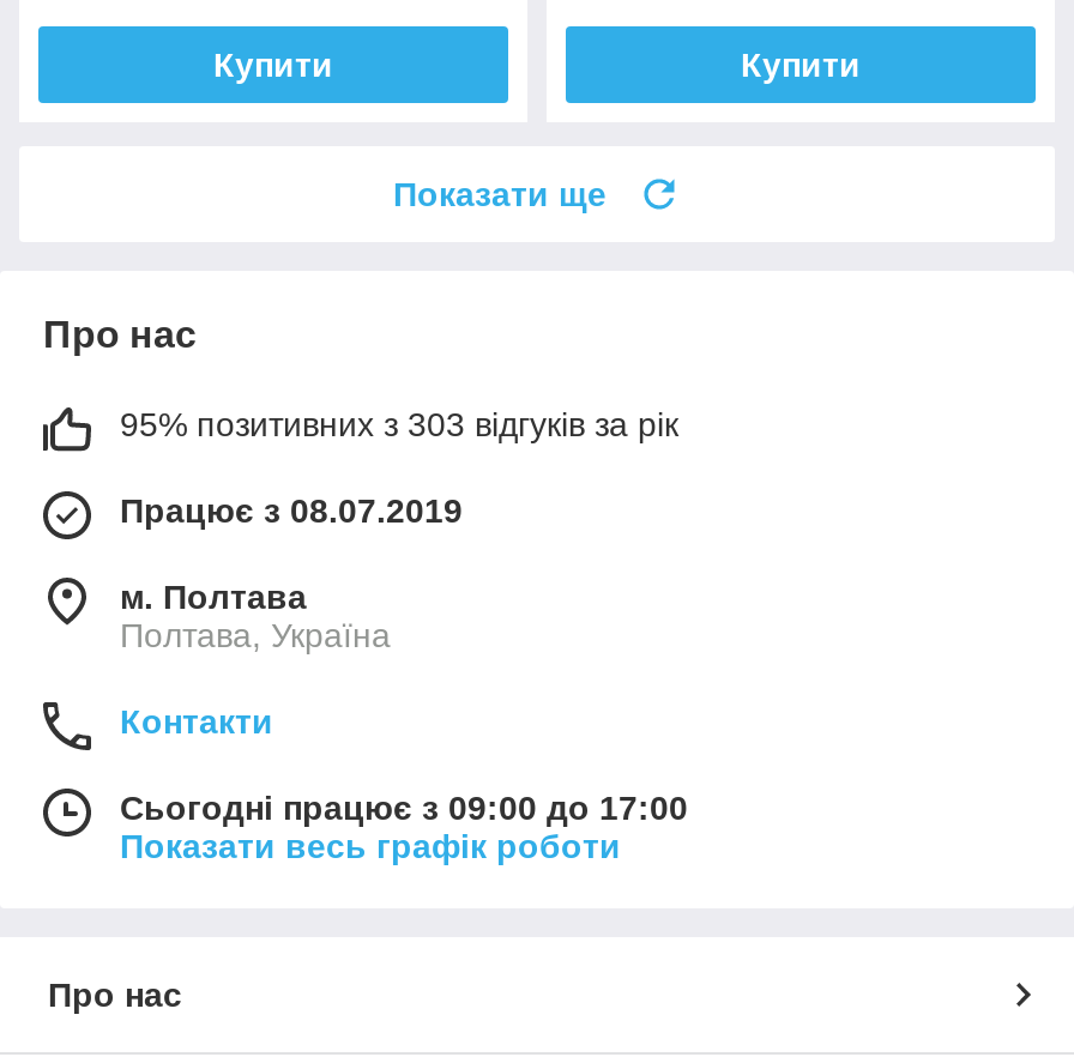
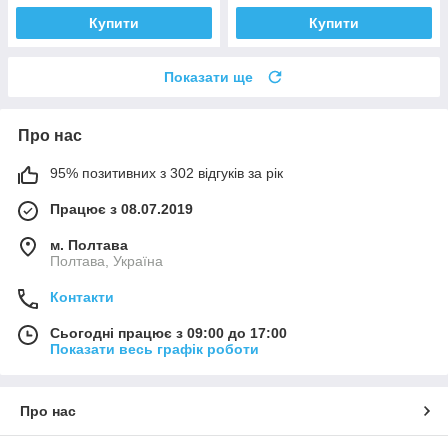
[120,405,678,443] 95% позитивних з 303 відгуків за рік -> [50,165,283,181] 95% позитивних з 302 відгуків за рік

